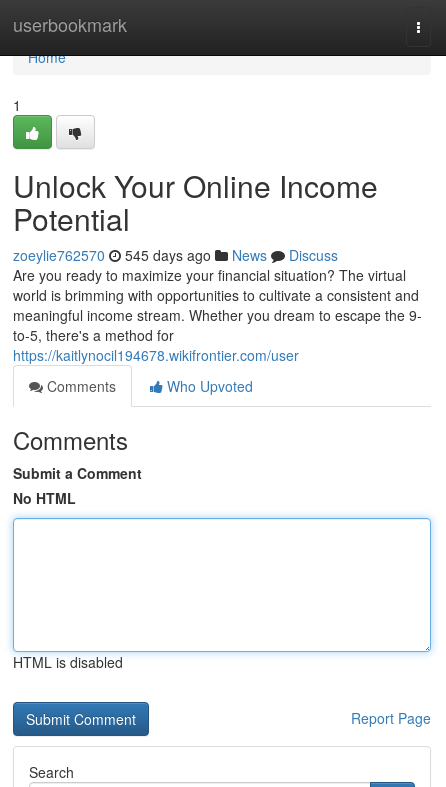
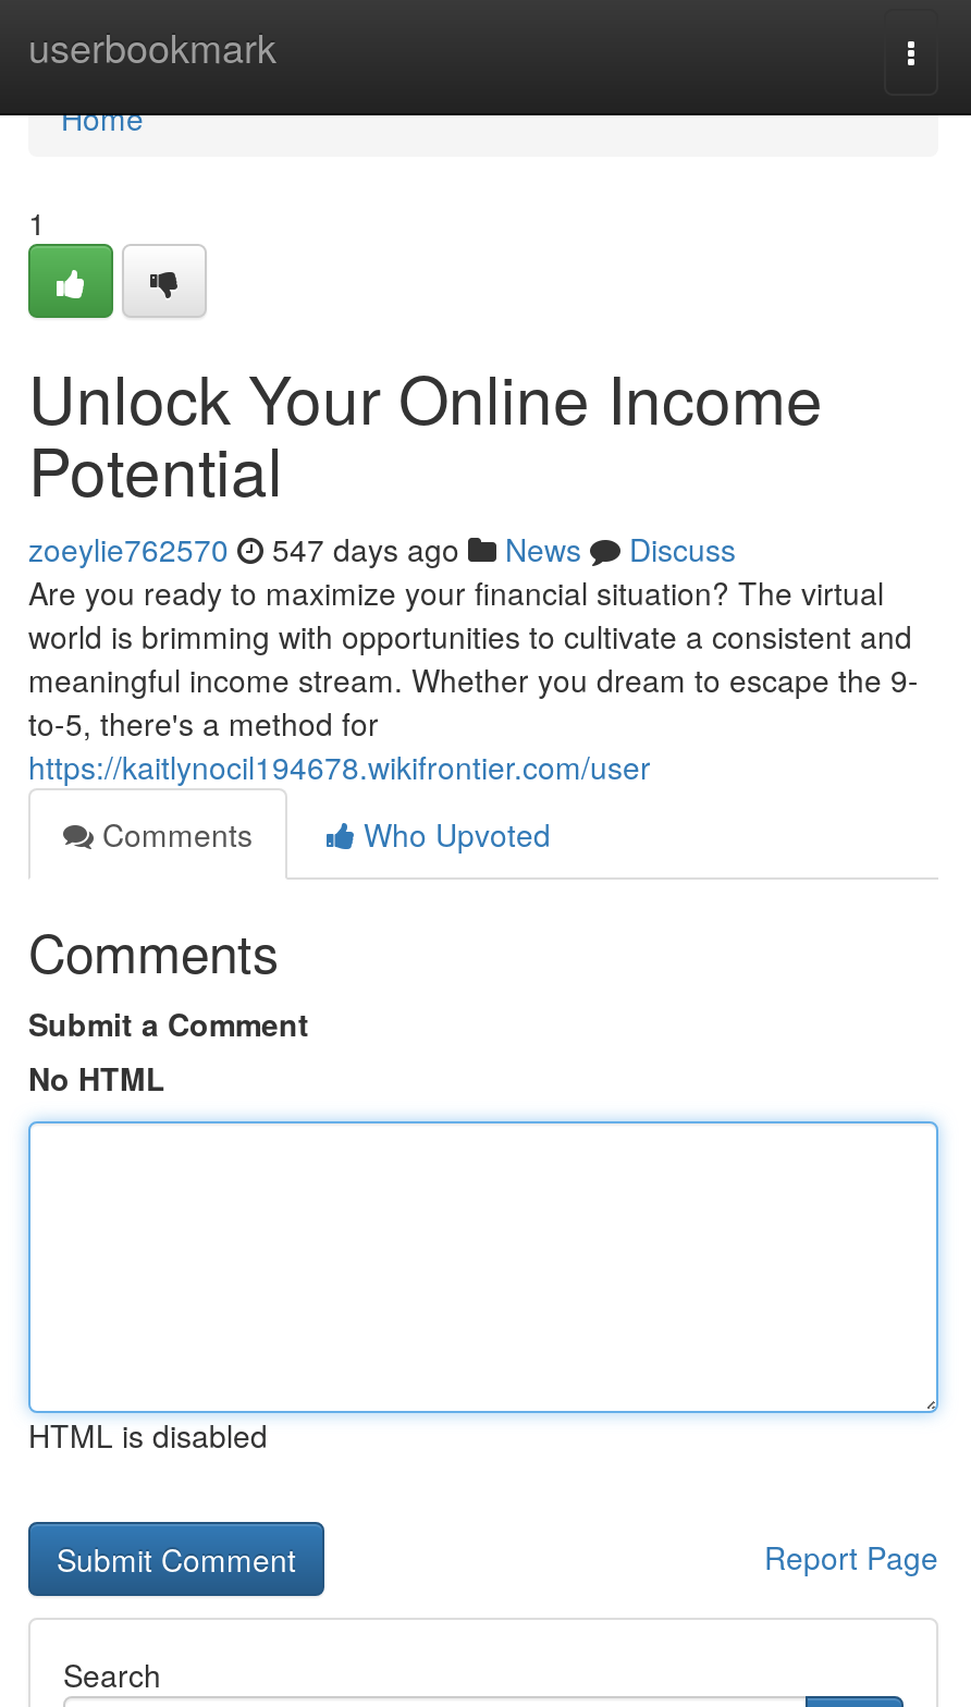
[13,245,338,265] zoeylie762570 545 days ago News Discuss -> [28,527,736,570] zoeylie762570 547 days ago News Discuss

